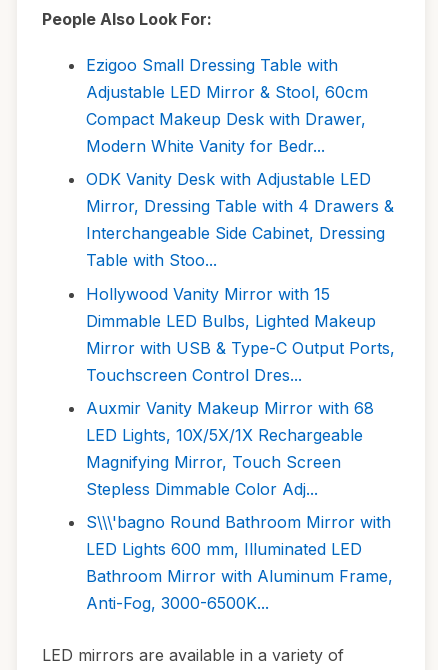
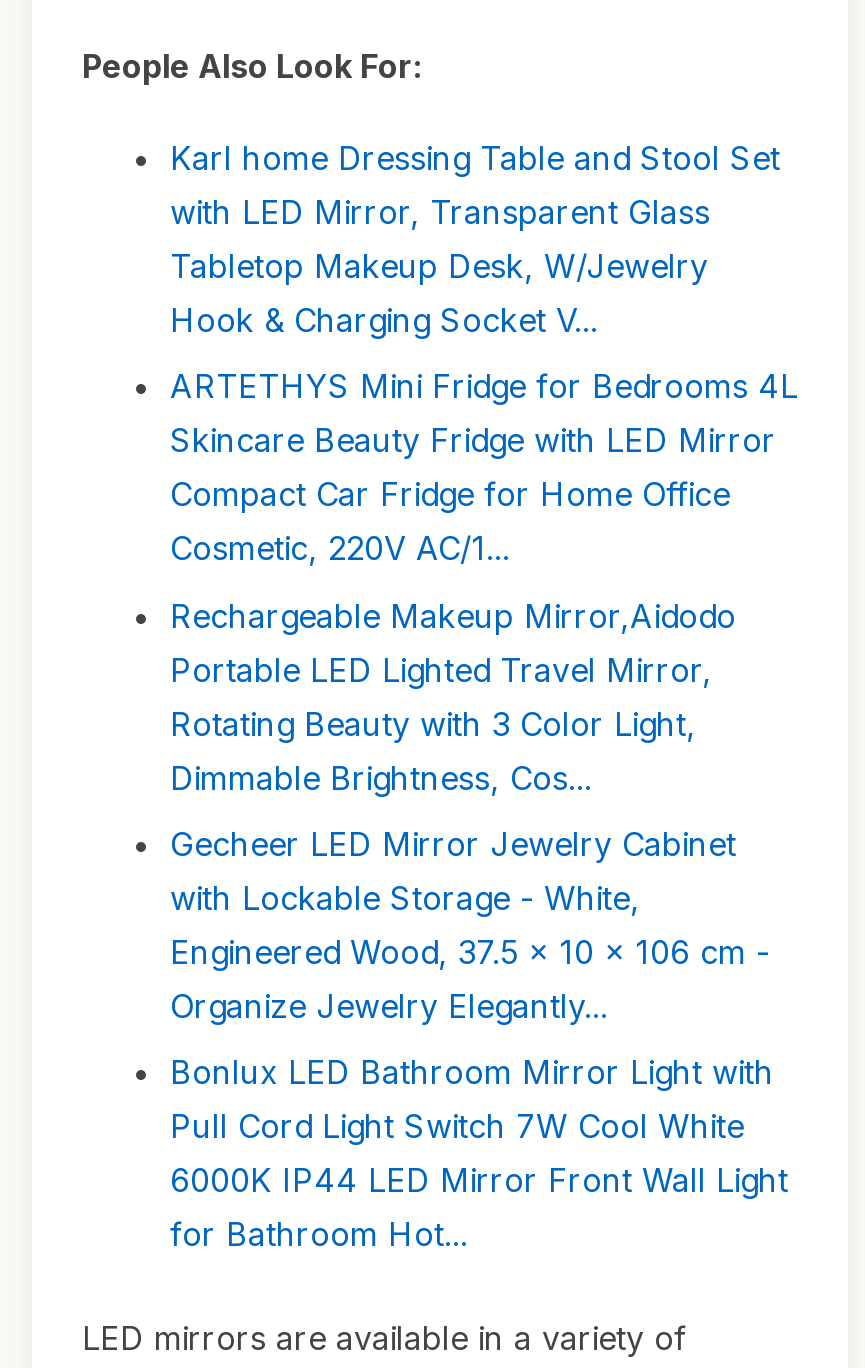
[86,55,368,156] Ezigoo Small Dressing Table with | Adjustable LED Mirror & Stool, 60cm | Compact Makeup Desk with Drawer, | Modern White Vanity for Bedr... -> [170,138,780,340] Karl home Dressing Table and Stool Set | with LED Mirror, Transparent Glass | Tabletop Makeup Desk, W/Jewelry | Hook & Charging Socket V...
[86,169,394,270] ODK Vanity Desk with Adjustable LED | Mirror, Dressing Table with 4 Drawers & | Interchangeable Side Cabinet, Dressing | Table with Stoo... -> [170,366,798,568] ARTETHYS Mini Fridge for Bedrooms 4L | Skincare Beauty Fridge with LED Mirror | Compact Car Fridge for Home Office | Cosmetic, 220V AC/1...
[86,283,395,384] Hollywood Vanity Mirror with 15 | Dimmable LED Bulbs, Lighted Makeup | Mirror with USB & Type-C Output Ports, | Touchscreen Control Dres... -> [170,595,736,797] Rechargeable Makeup Mirror,Aidodo | Portable LED Lighted Travel Mirror, | Rotating Beauty with 3 Color Light, | Dimmable Brightness, Cos...
[86,398,374,499] Auxmir Vanity Makeup Mirror with 68 | LED Lights, 10X/5X/1X Rechargeable | Magnifying Mirror, Touch Screen | Stepless Dimmable Color Adj... -> [170,824,770,1026] Gecheer LED Mirror Jewelry Cabinet | with Lockable Storage - White, | Engineered Wood, 37.5 x 10 x 106 cm - | Organize Jewelry Elegantly...
[86,512,393,613] S\\\'bagno Round Bathroom Mirror with | LED Lights 600 mm, Illuminated LED | Bathroom Mirror with Aluminum Frame, | Anti-Fog, 3000-6500K... -> [170,1053,788,1255] Bonlux LED Bathroom Mirror Light with | Pull Cord Light Switch 7W Cool White | 6000K IP44 LED Mirror Front Wall Light | for Bathroom Hot...

